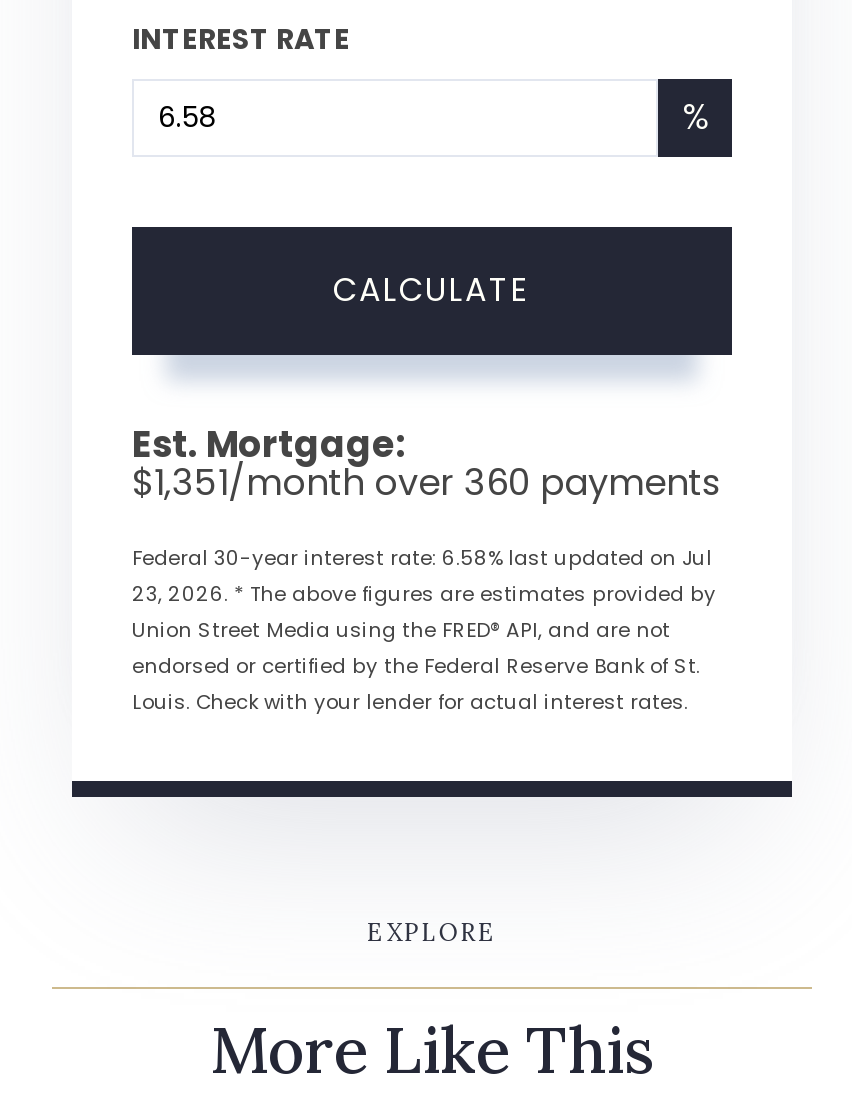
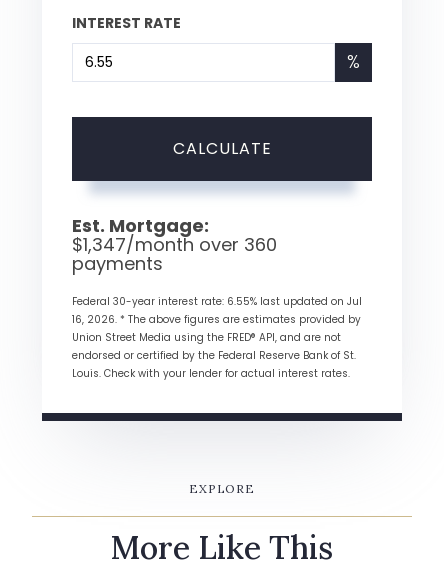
[132,457,722,507] $1,351/month over 360 payments -> [72,232,277,276] $1,347/month over 360 | payments
[132,543,716,609] Federal 30-year interest rate: 6.58% last updated on Jul | 23, 2026. * The above figures are estimates provided by -> [72,294,362,327] Federal 30-year interest rate: 6.55% last updated on Jul | 16, 2026. * The above figures are estimates provided by

